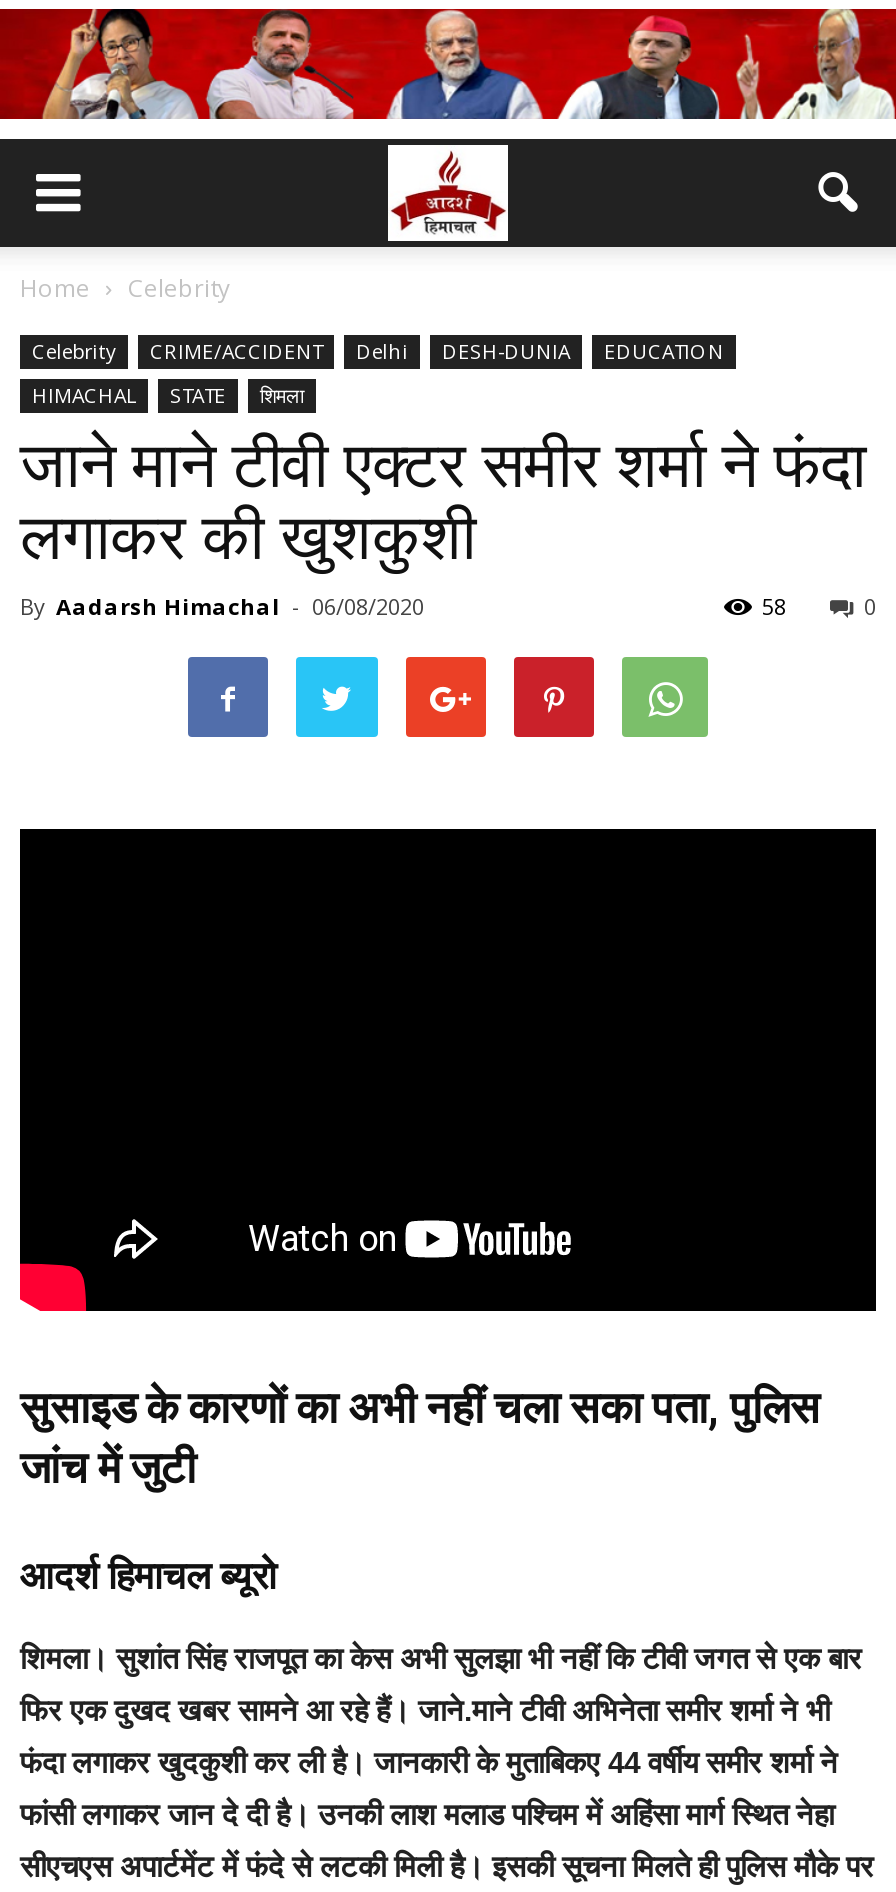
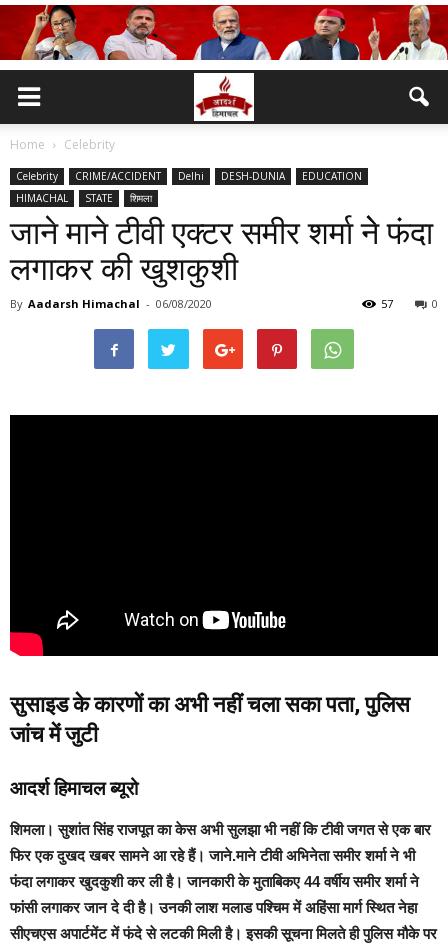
[762,591,786,621] 58 -> [381,296,393,311] 57

